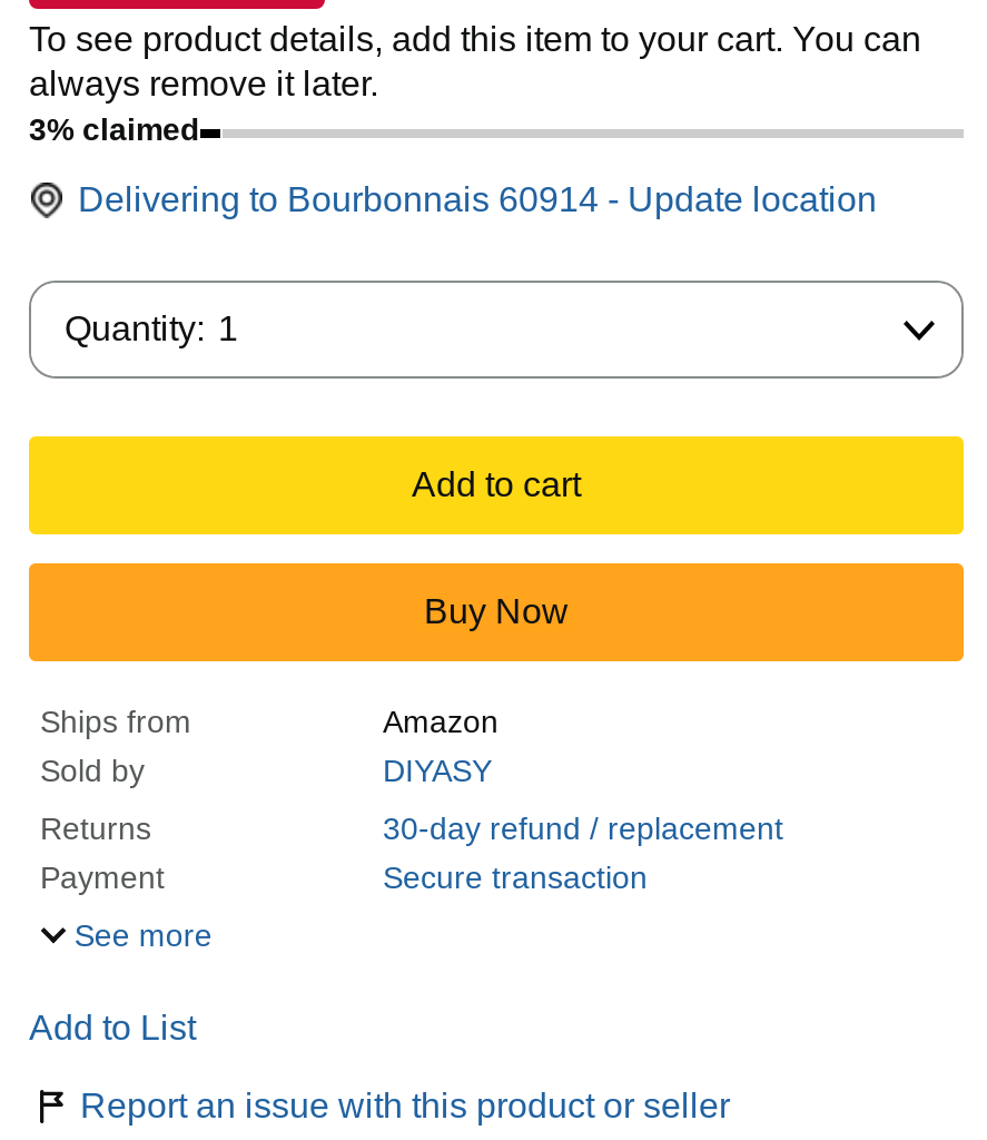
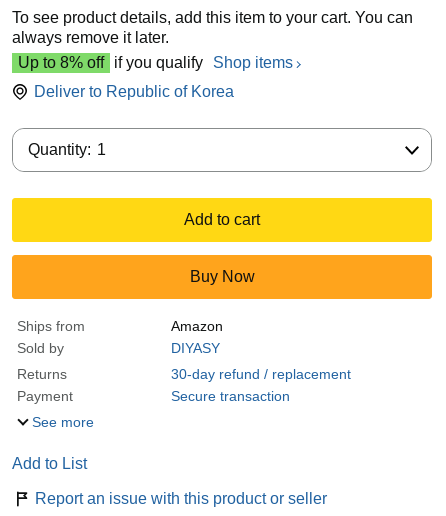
[29,111,200,147] 3% claimed -> [18,54,293,71] Up to 8% off if you qualify Shop items
[78,180,877,218] Delivering to Bourbonnais 60914 - Update location -> [34,83,234,100] Deliver to Republic of Korea

